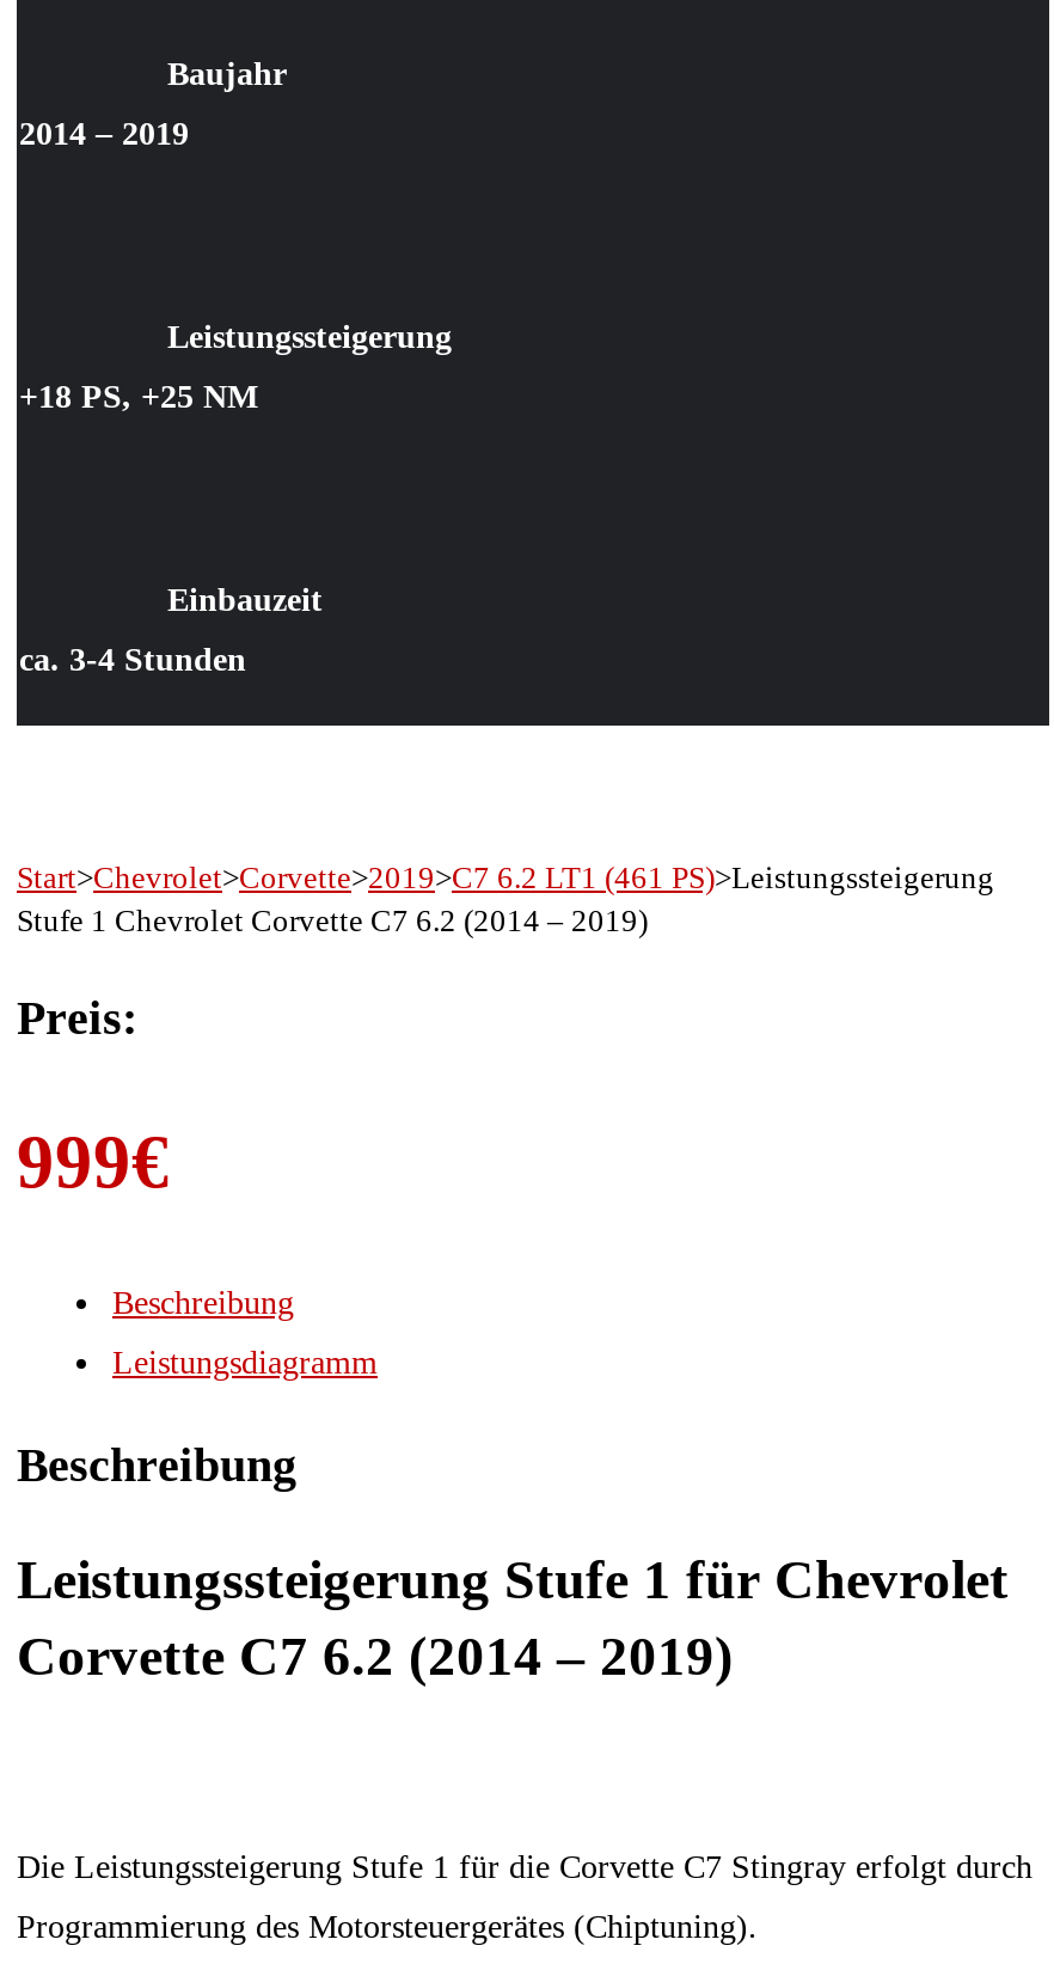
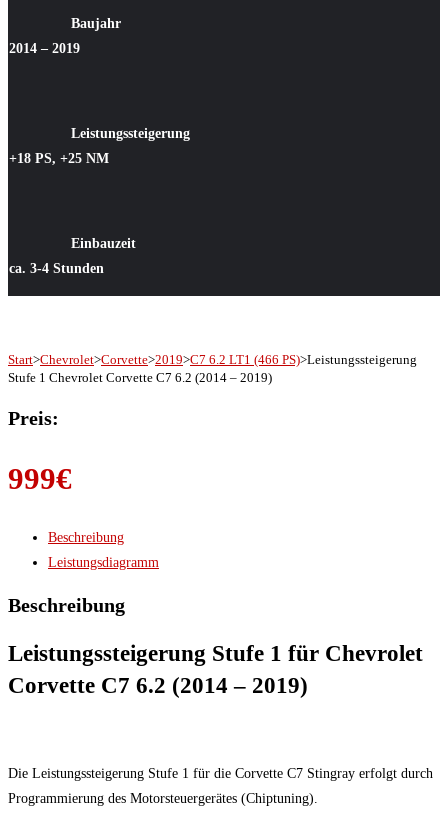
[17,860,994,896] Start>Chevrolet>Corvette>2019>C7 6.2 LT1 (461 PS)>Leistungssteigerung -> [8,352,417,367] Start>Chevrolet>Corvette>2019>C7 6.2 LT1 (466 PS)>Leistungssteigerung

